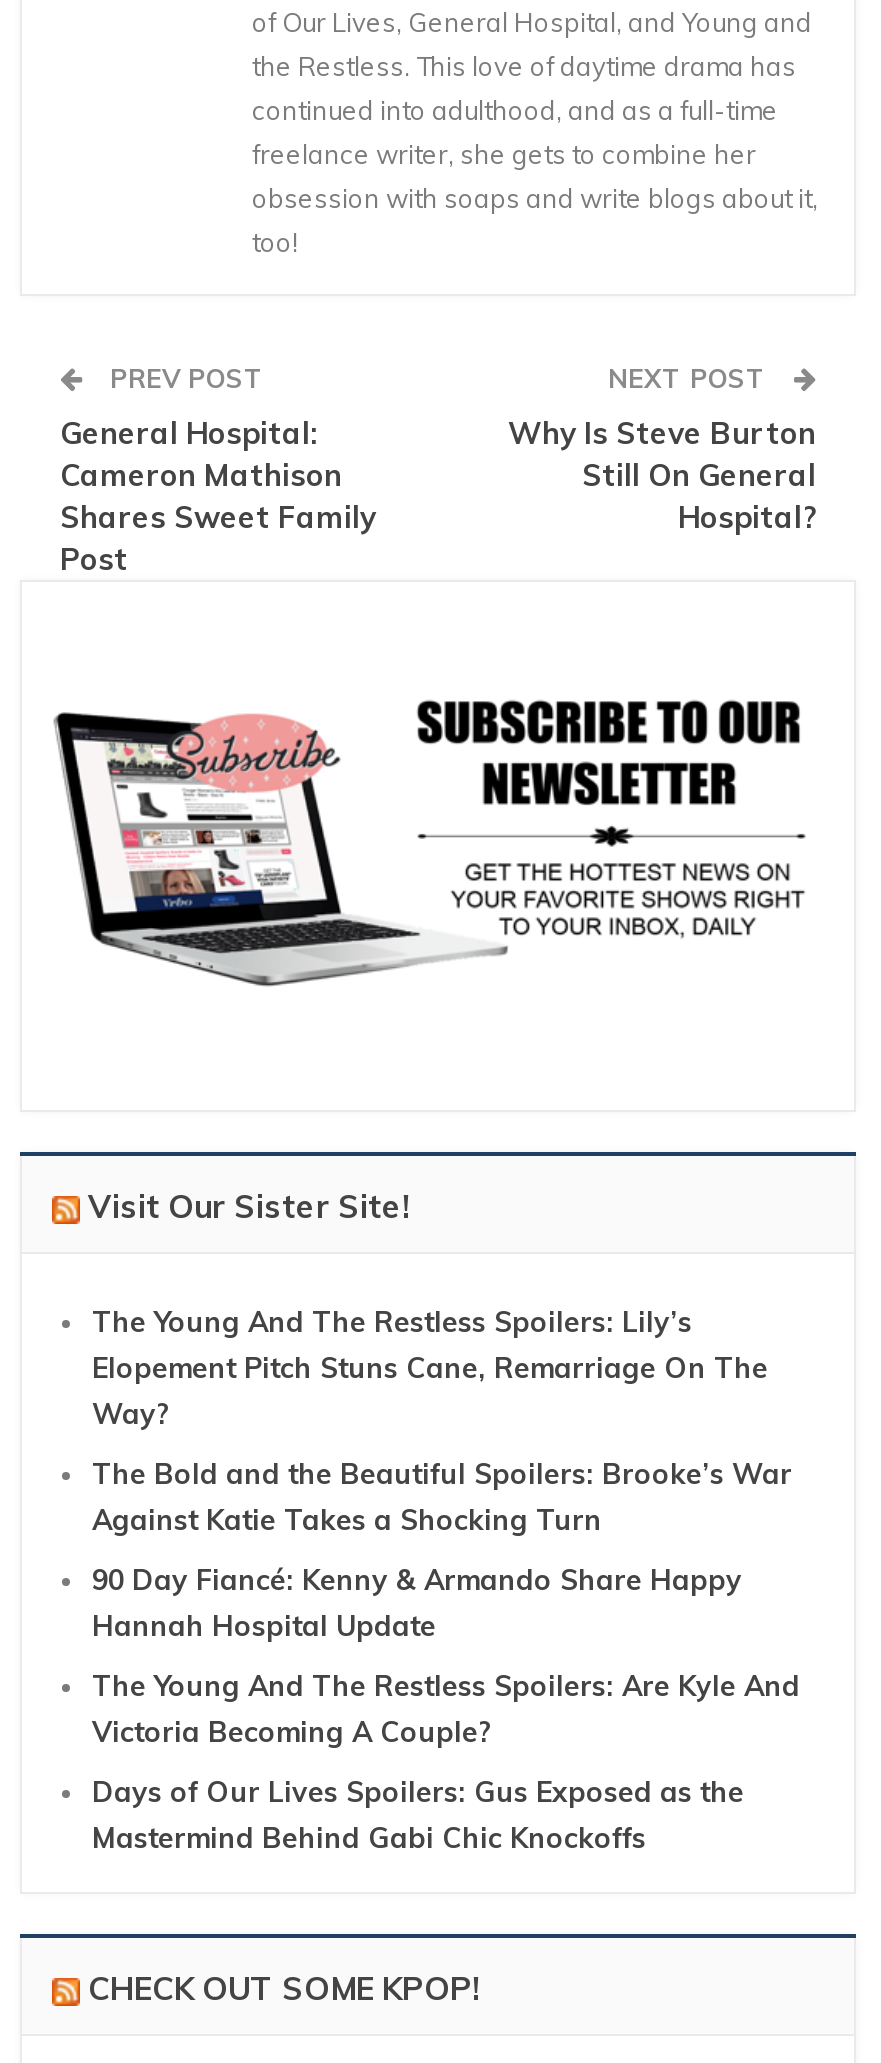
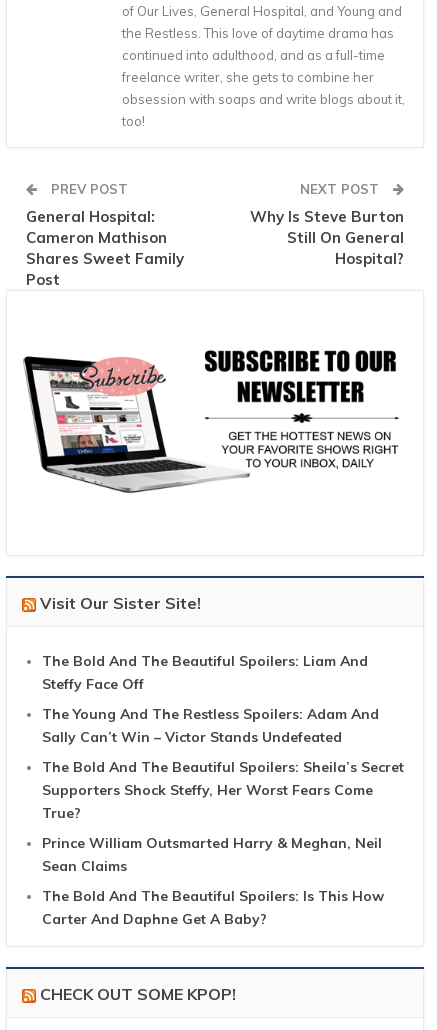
[92,1304,768,1432] The Young And The Restless Spoilers: Lily’s | Elopement Pitch Stuns Cane, Remarriage On The | Way? -> [42,652,368,693] The Bold And The Beautiful Spoilers: Liam And | Steffy Face Off
[92,1456,792,1538] The Bold and the Beautiful Spoilers: Brooke’s War | Against Katie Takes a Shocking Turn -> [42,705,379,746] The Young And The Restless Spoilers: Adam And | Sally Can’t Win – Victor Stands Undefeated
[92,1562,742,1644] 90 Day Fiancé: Kenny & Armando Share Happy | Hannah Hospital Update -> [42,758,404,822] The Bold And The Beautiful Spoilers: Sheila’s Secret | Supporters Shock Steffy, Her Worst Fears Come | True?
[92,1668,800,1750] The Young And The Restless Spoilers: Are Kyle And | Victoria Becoming A Couple? -> [42,834,382,875] Prince William Outsmarted Harry & Meghan, Neil | Sean Claims
[92,1774,744,1856] Days of Our Lives Spoilers: Gus Exposed as the | Mastermind Behind Gabi Chic Knockoffs -> [42,887,384,928] The Bold And The Beautiful Spoilers: Is This How | Carter And Daphne Get A Baby?

